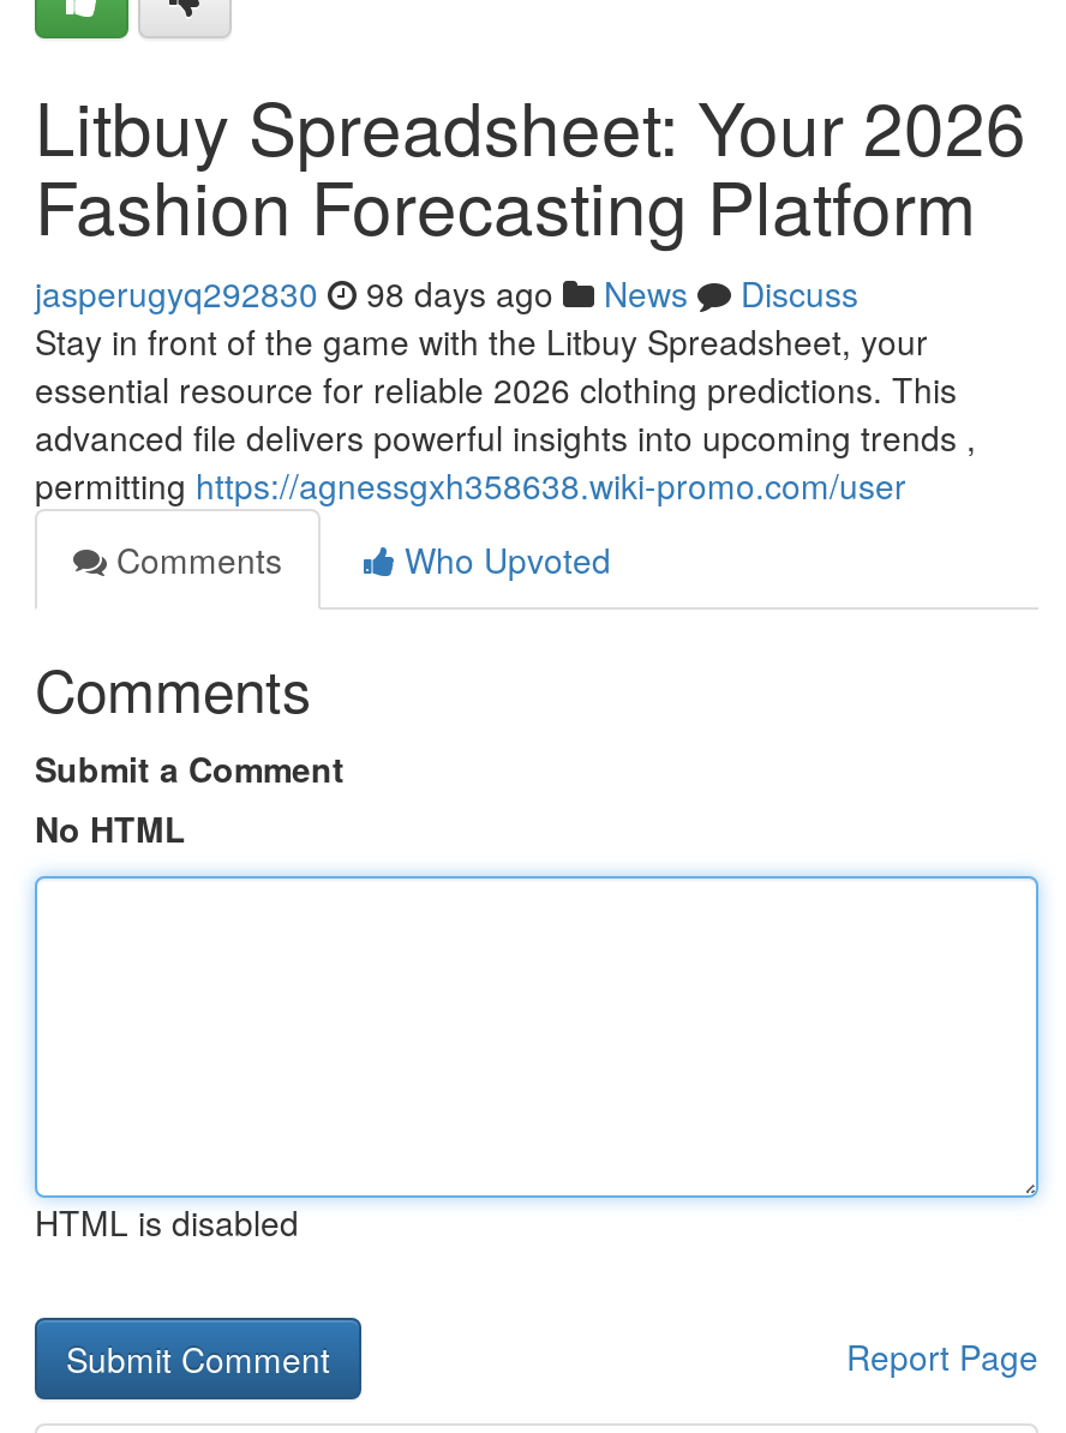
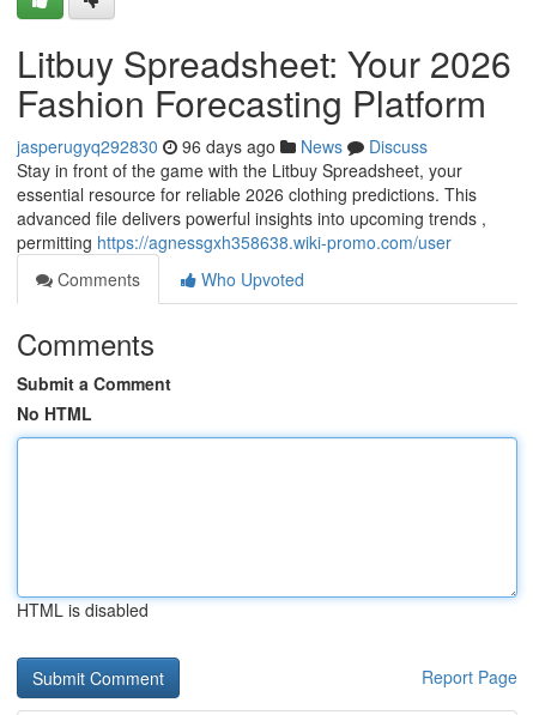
[35,269,858,317] jasperugyq292830 98 days ago News Discuss -> [17,134,428,158] jasperugyq292830 96 days ago News Discuss

